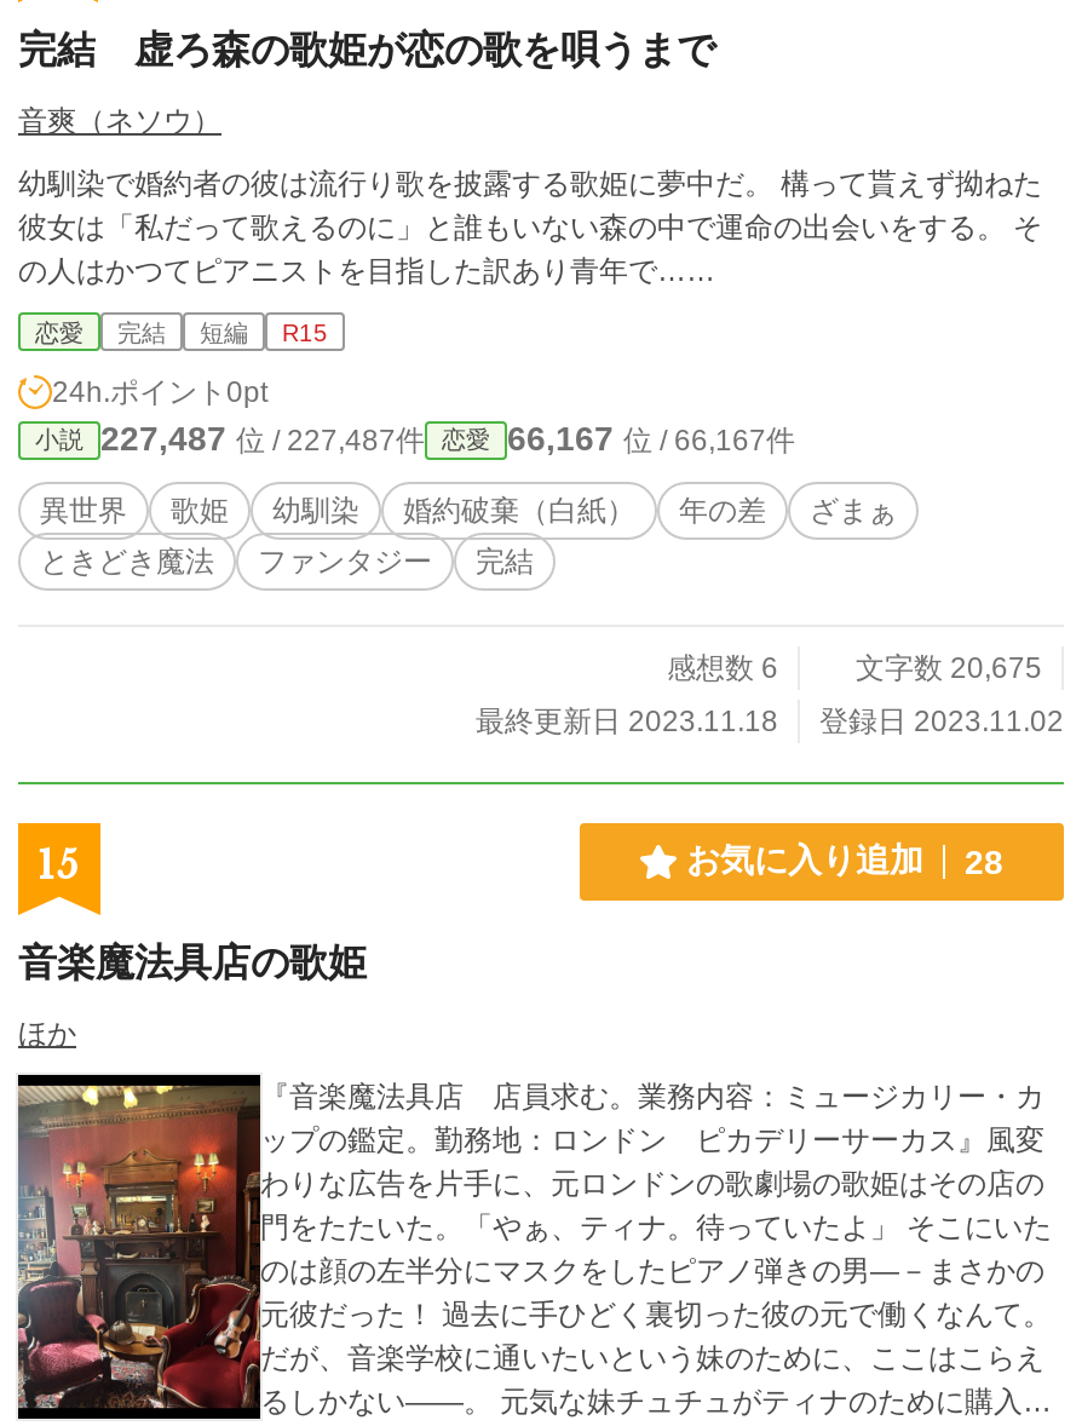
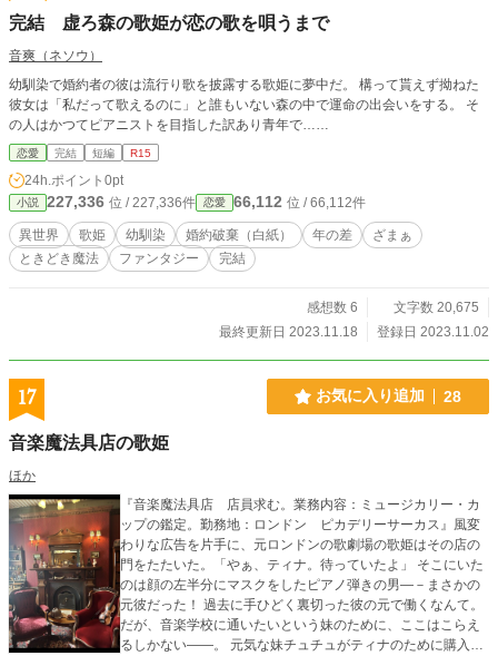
[100,419,425,458] 227,487位 / 227,487件 -> [47,193,196,210] 227,336位 / 227,336件
[507,419,795,458] 66,167位 / 66,167件 -> [233,193,366,210] 66,112位 / 66,112件
[38,840,81,889] 15 -> [18,386,36,409] 17

